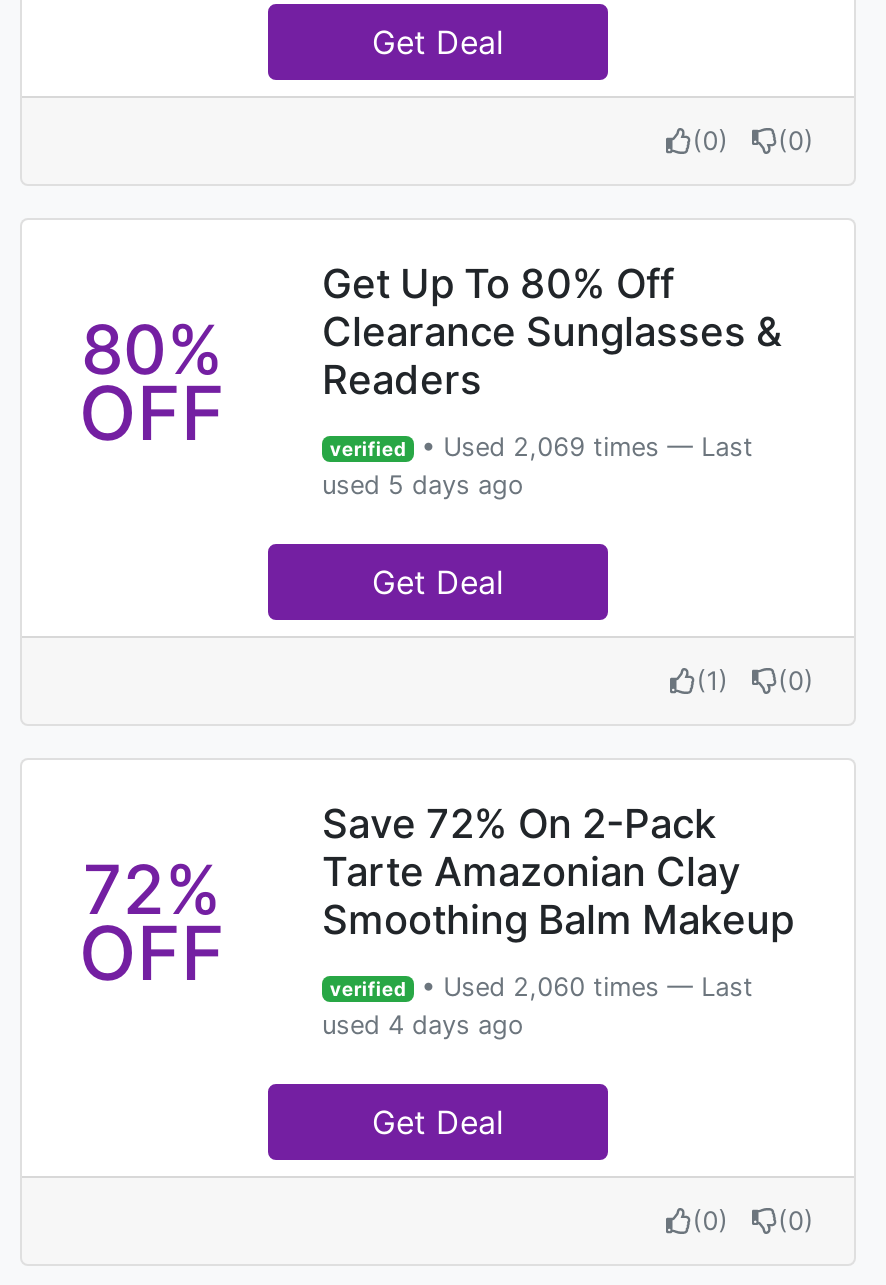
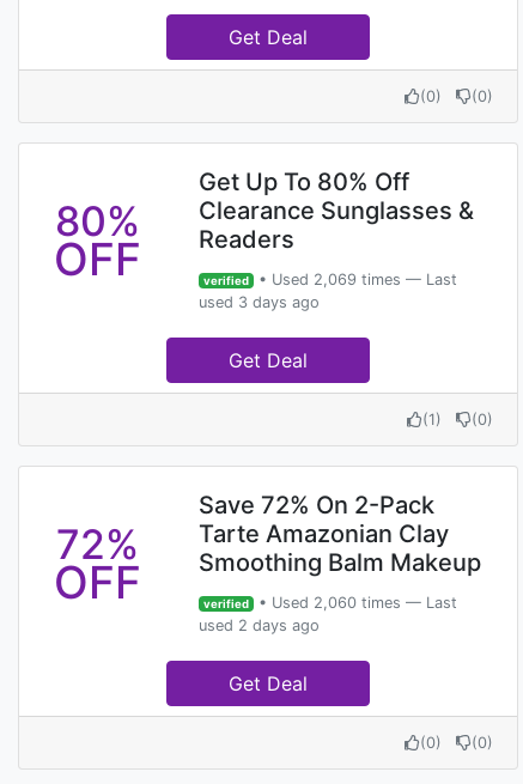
[322,470,524,500] used 5 days ago -> [199,293,320,311] used 3 days ago
[322,1010,524,1040] used 4 days ago -> [199,616,320,634] used 2 days ago

